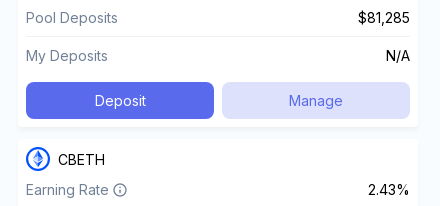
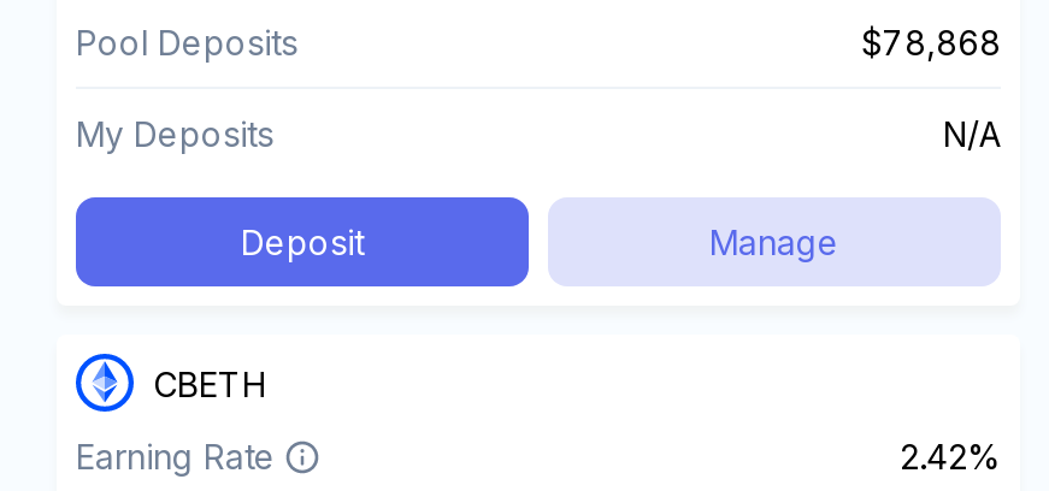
[358,9,410,26] $81,285 -> [861,22,1001,63] $78,868
[368,181,410,198] 2.43% -> [900,436,1001,477] 2.42%

